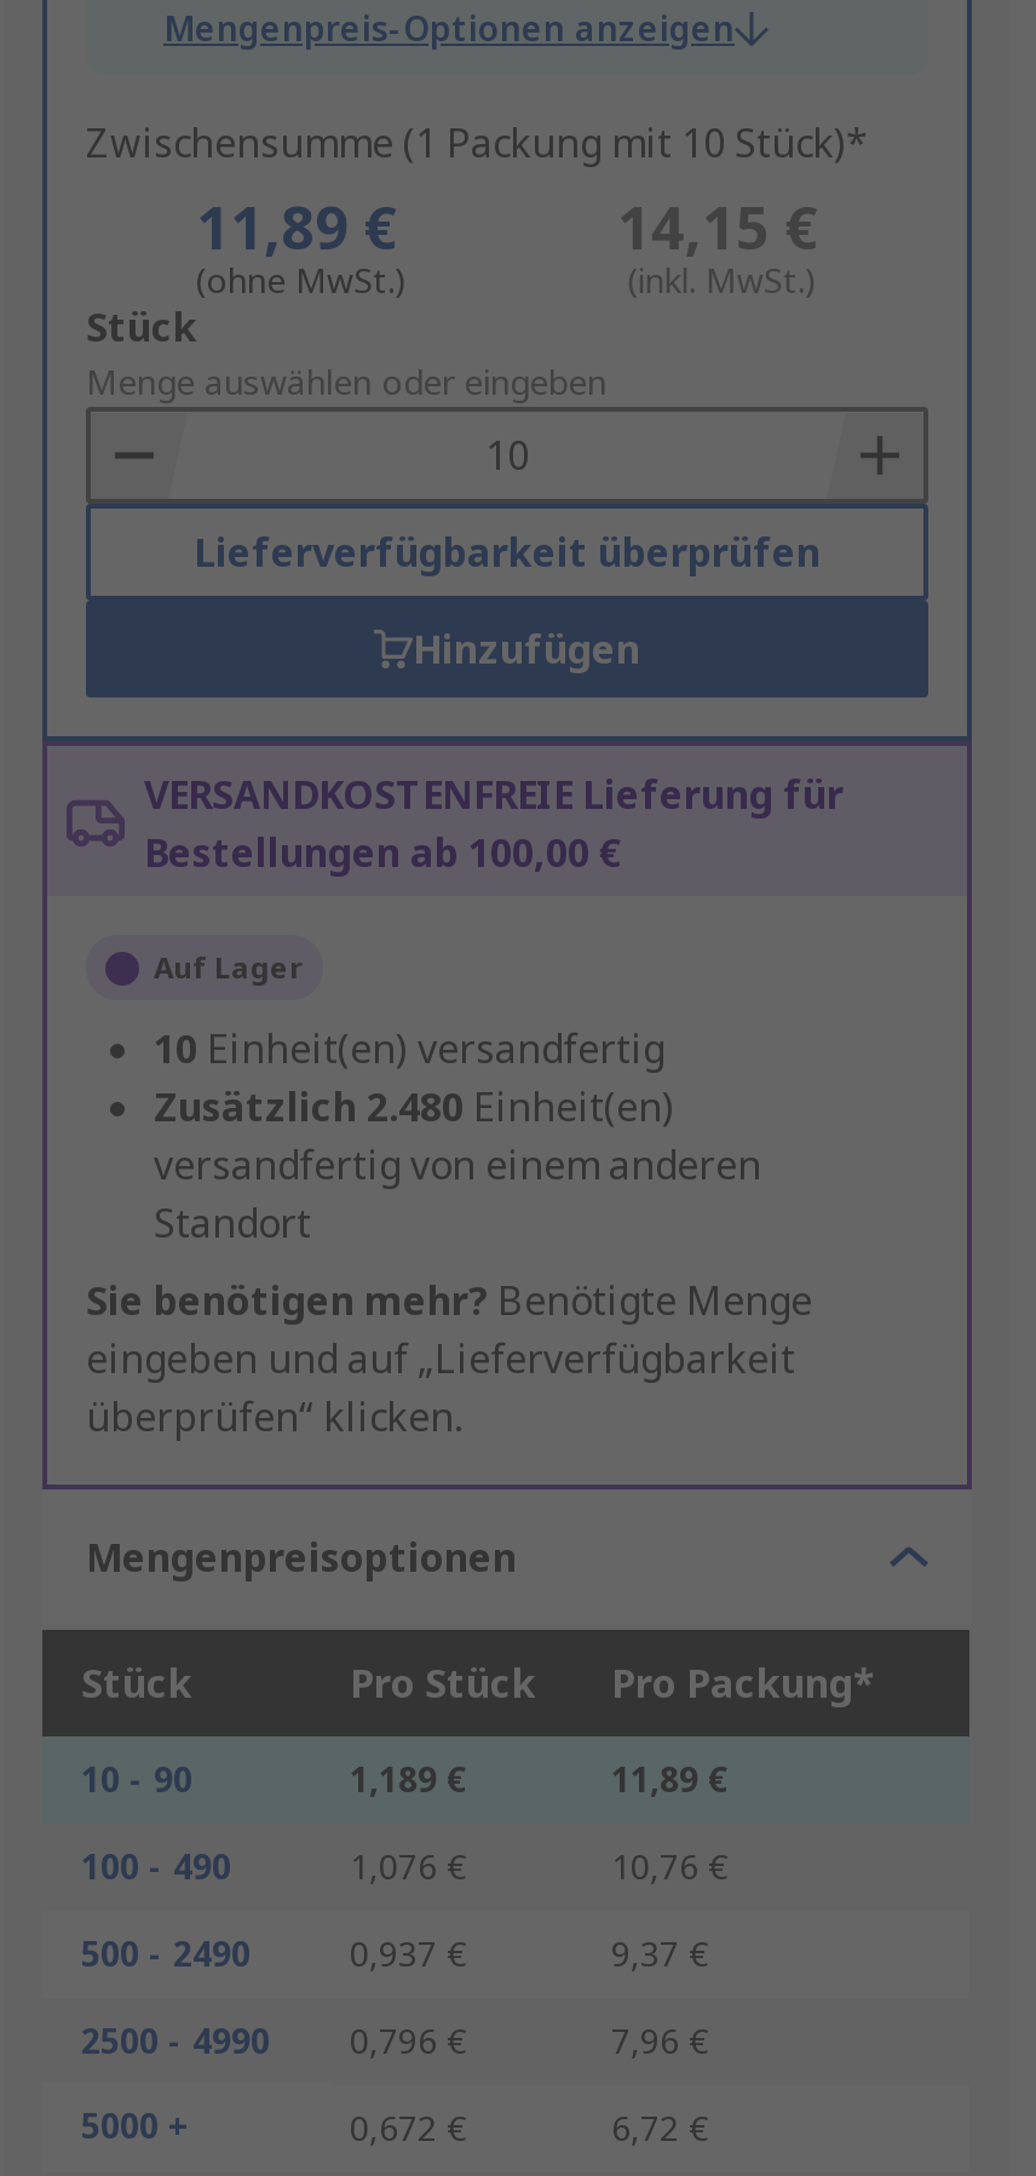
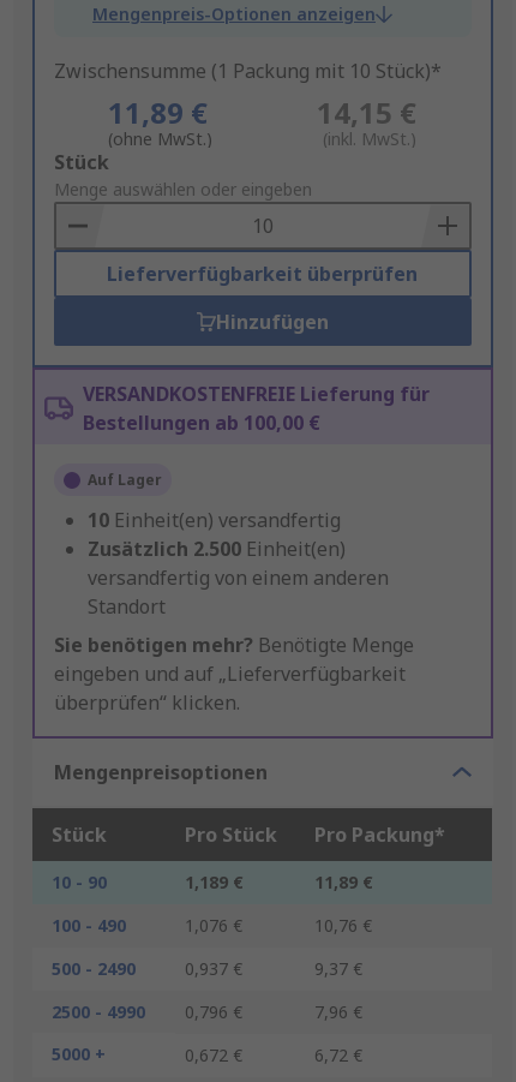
[154,1081,674,1135] Zusätzlich 2.480 Einheit(en) -> [88,536,346,563] Zusätzlich 2.500 Einheit(en)

